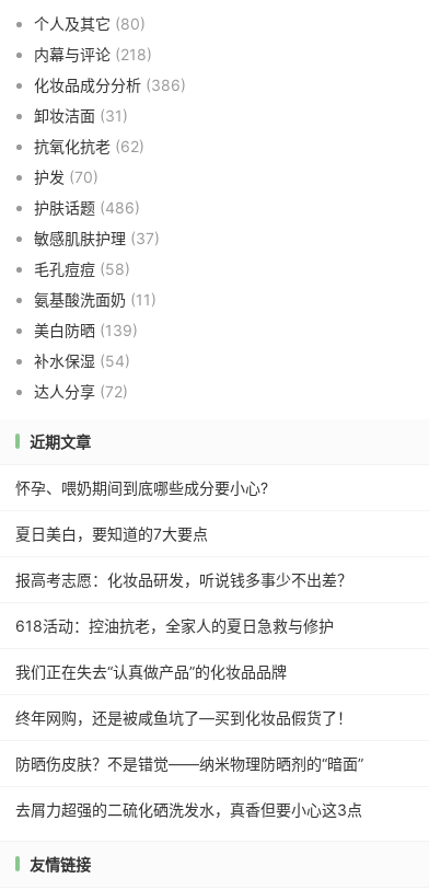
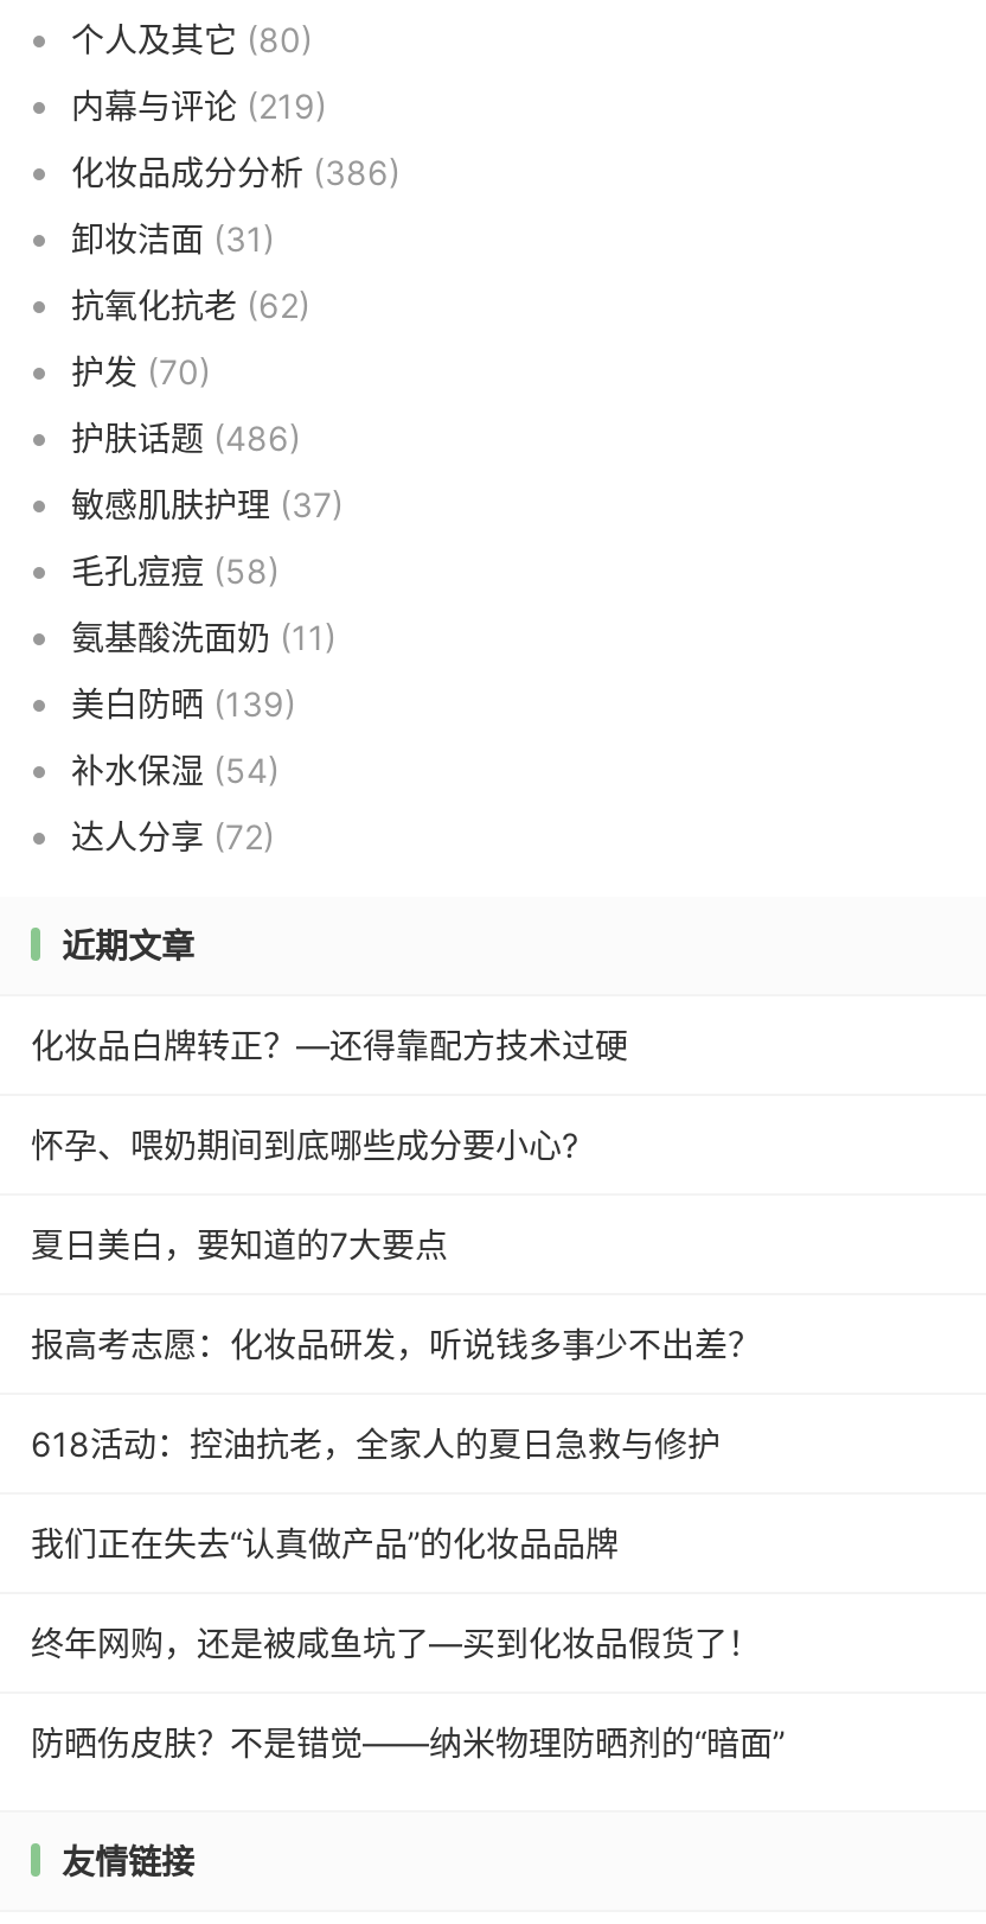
[34,45,152,63] 内幕与评论(218) -> [71,85,327,125] 内幕与评论(219)
none -> [31,1025,628,1065] 化妆品白牌转正？—还得靠配方技术过硬
moved [15,478,363,773] -> [31,1124,785,1762]: 怀孕、喂奶期间到底哪些成分要小心? | 夏日美白，要知道的7大要点 | 报高考志愿：化妆品研发，听说钱多事少不出差？ | 618活动：控油抗老，全家人的夏日急救与修护 | 我们正在失去“认真做产品”的化妆品品牌 | 终年网购，还是被咸鱼坑了—买到化妆品假货了！ | 防晒伤皮肤？不是错觉——纳米物理防晒剂的“暗面”
[15,800,362,819] 去屑力超强的二硫化硒洗发水，真香但要小心这3点 -> none

